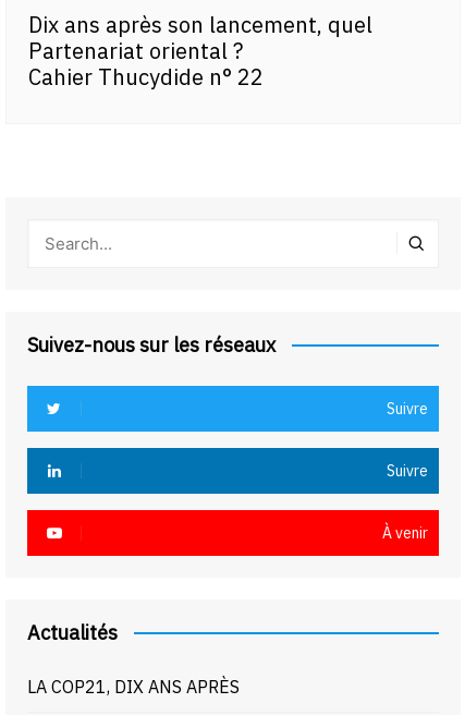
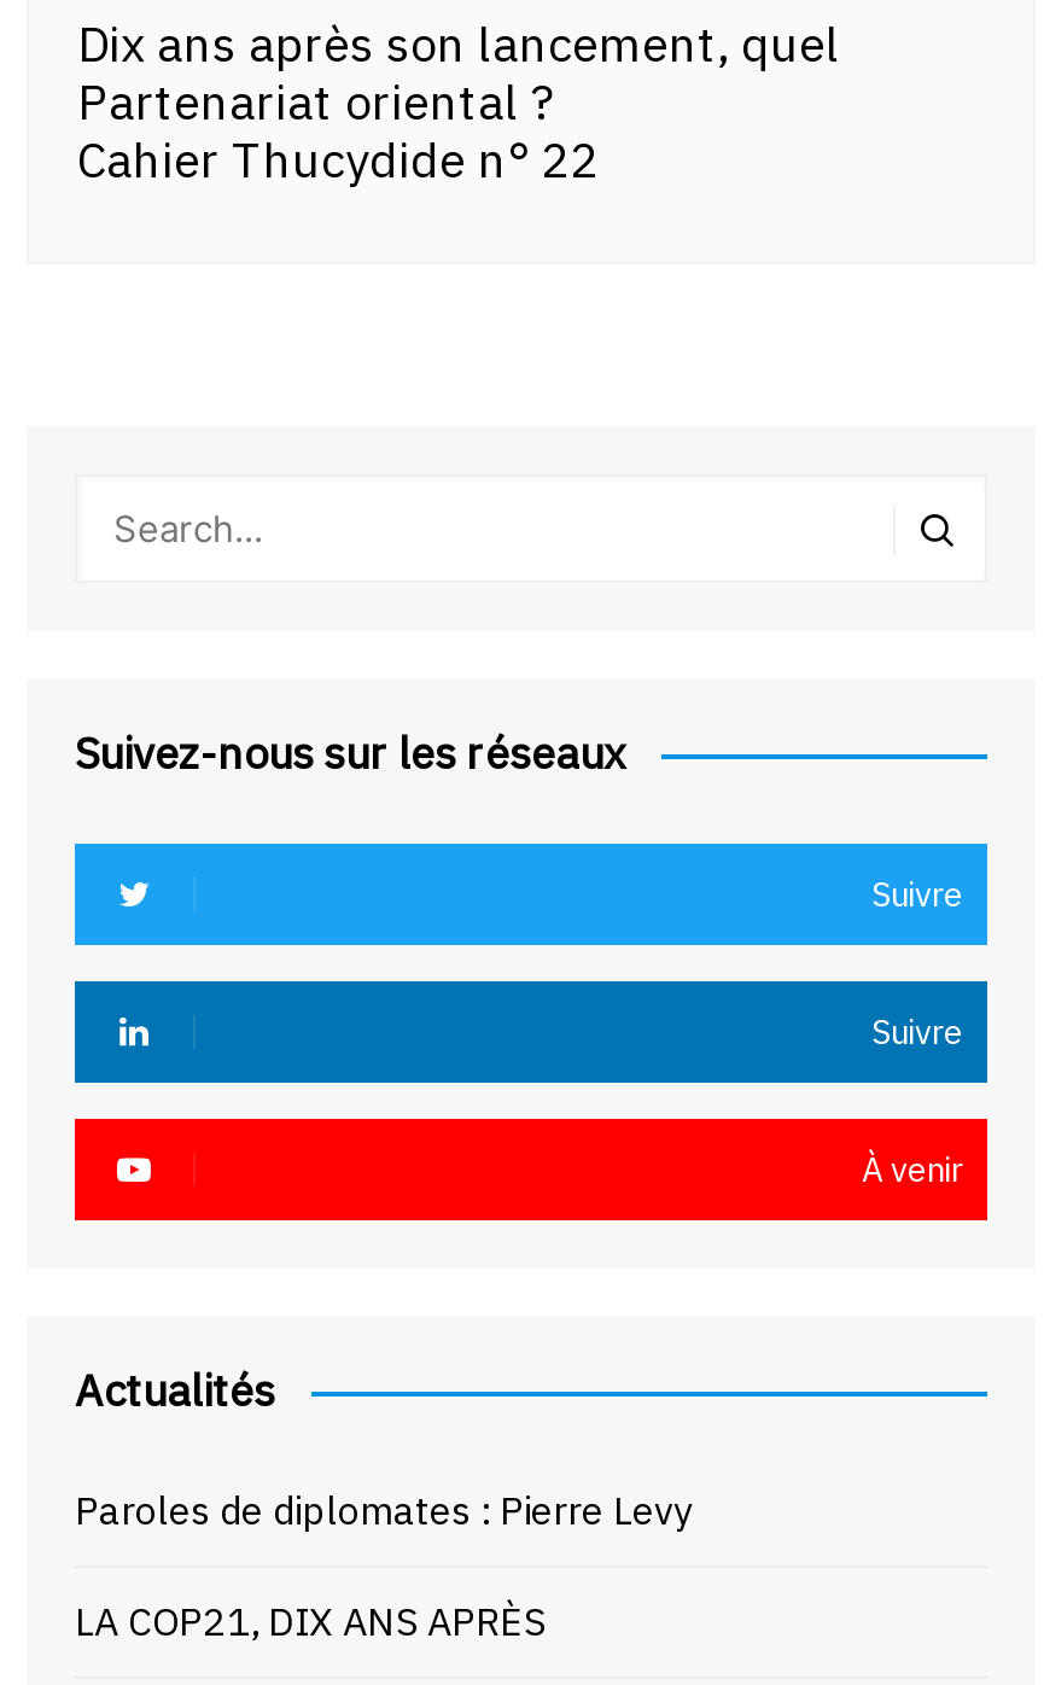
none -> [75,1486,693,1535] Paroles de diplomates : Pierre Levy

